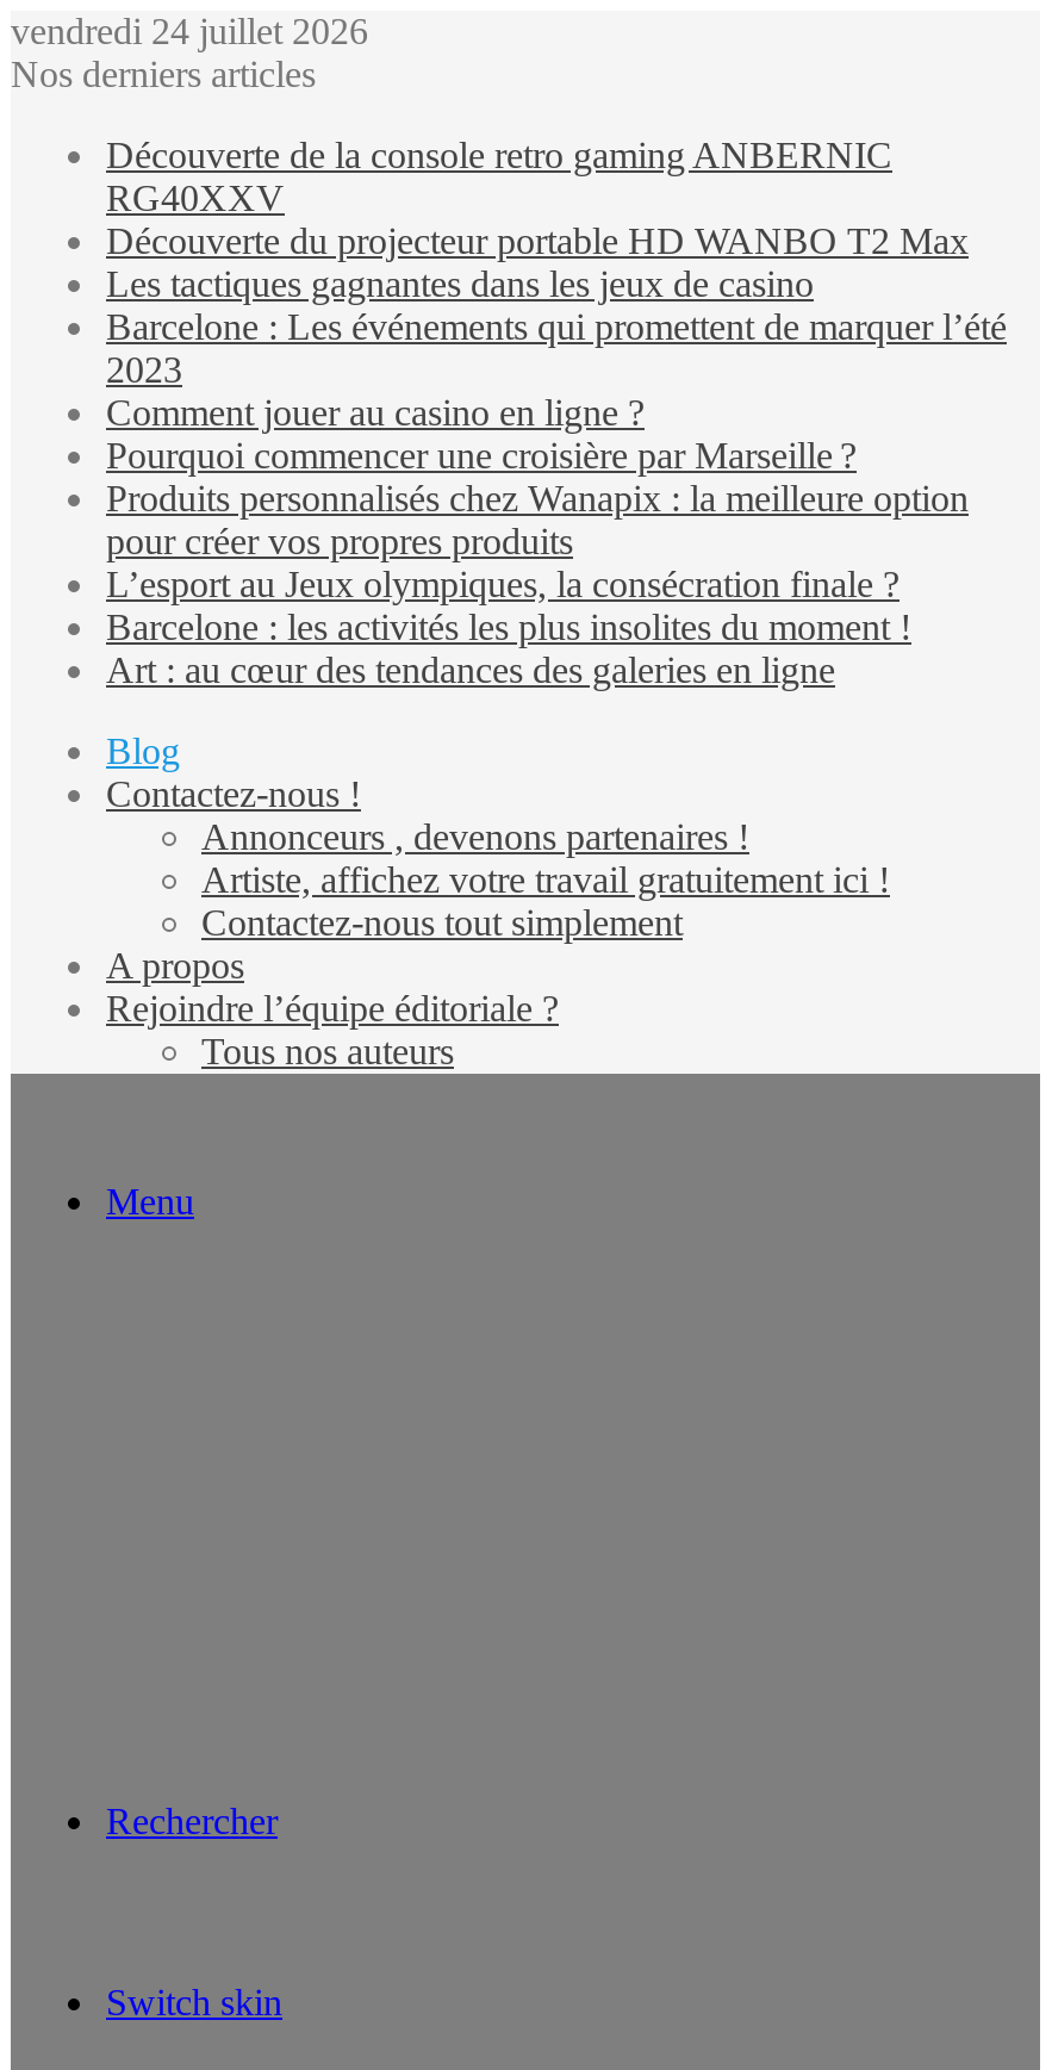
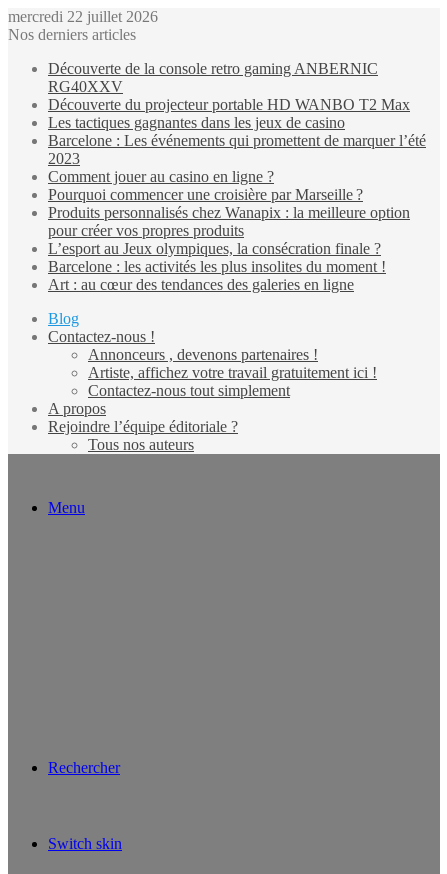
[11,11,368,51] vendredi 24 juillet 2026 -> [8,8,158,25] mercredi 22 juillet 2026

